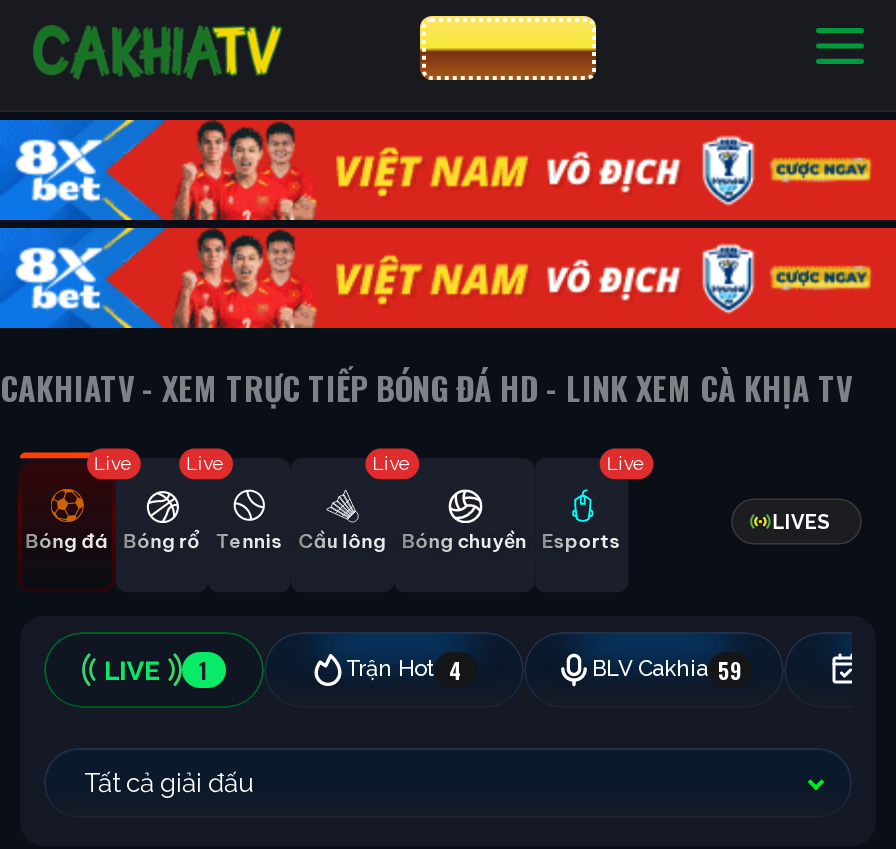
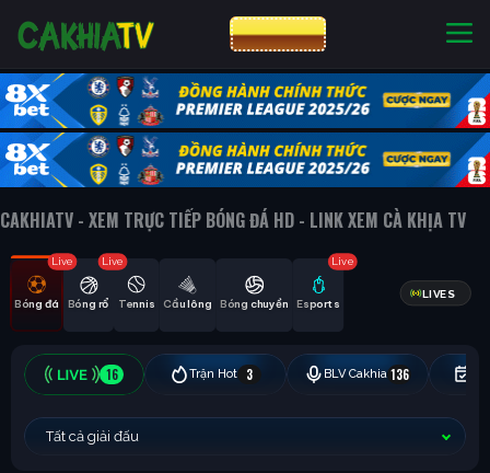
[10,118,890,330] [image] -> [4,72,487,188] [image]
[372,451,412,473] Live -> none
[199,653,742,685] 1 | Trận Hot 4 | BLV Cakhia 59 -> [106,365,409,383] 16 | Trận Hot | 3 | BLV Cakhia 136

